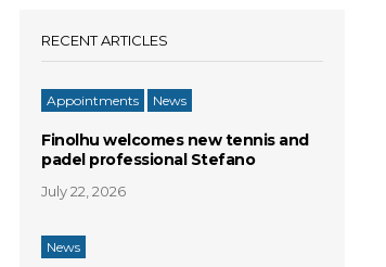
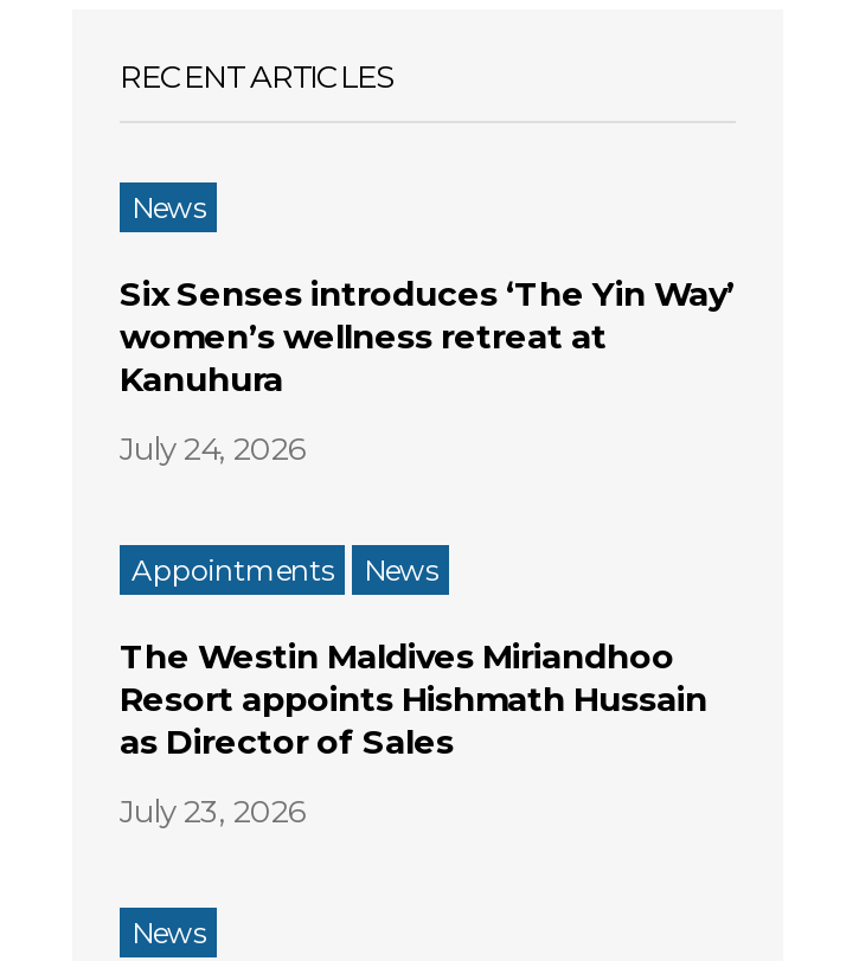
none -> [120,189,735,467] News | Six Senses introduces ‘The Yin Way’ | women’s wellness retreat at | Kanuhura | July 24, 2026
[41,130,308,169] Finolhu welcomes new tennis and | padel professional Stefano -> [120,635,707,763] The Westin Maldives Miriandhoo | Resort appoints Hishmath Hussain | as Director of Sales
[41,182,126,200] July 22, 2026 -> [120,791,307,829] July 23, 2026

